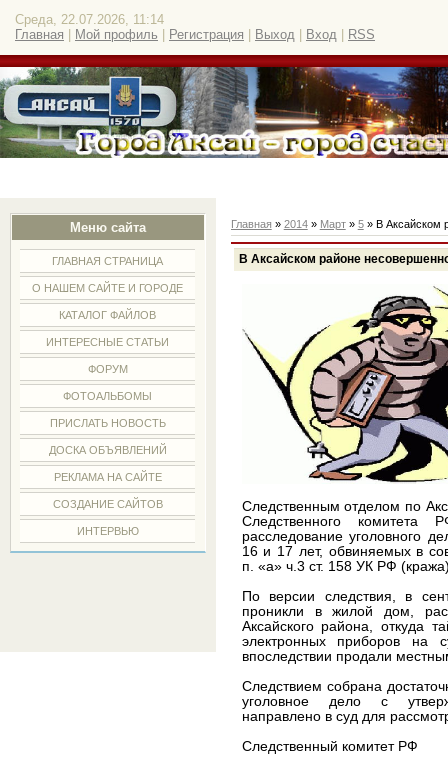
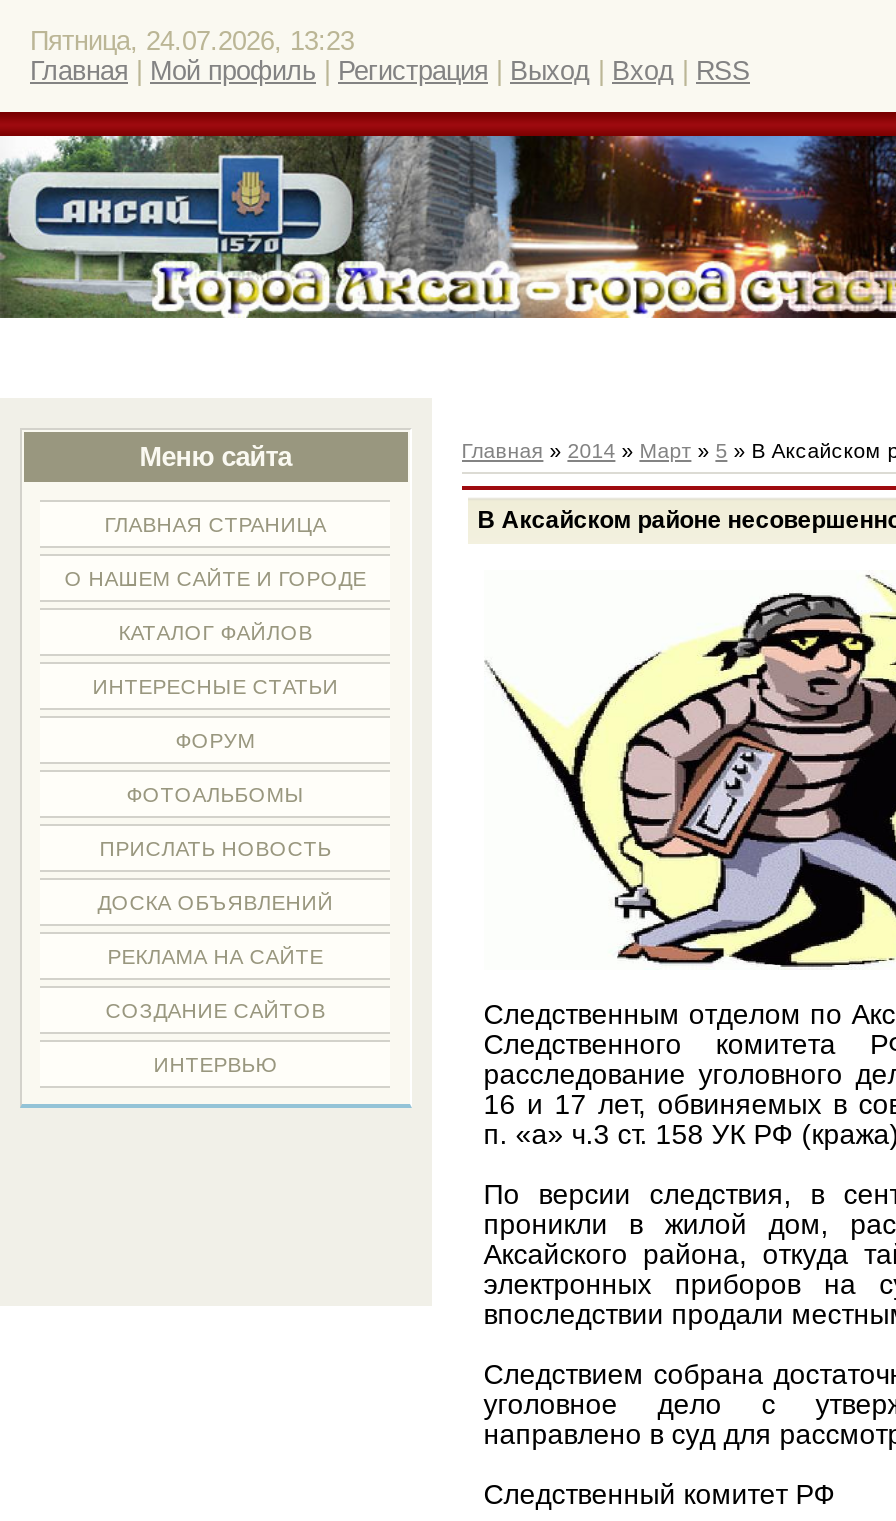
[15,12,164,27] Среда, 22.07.2026, 11:14 -> [30,26,354,56] Пятница, 24.07.2026, 13:23

